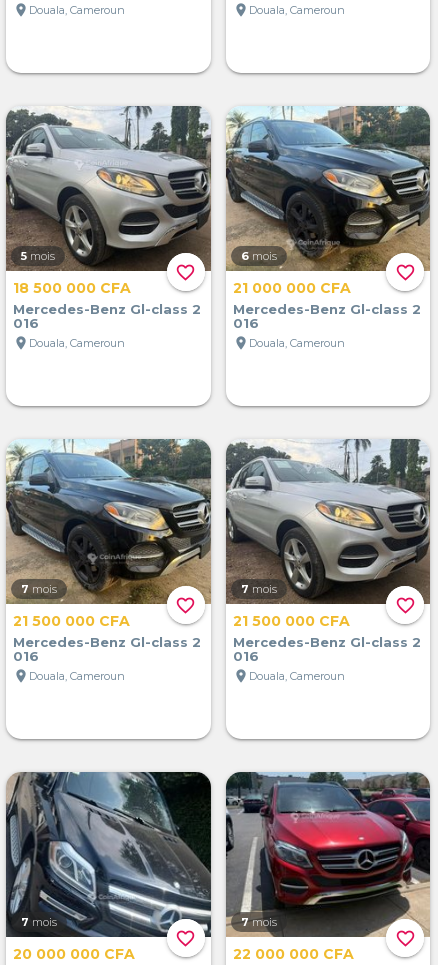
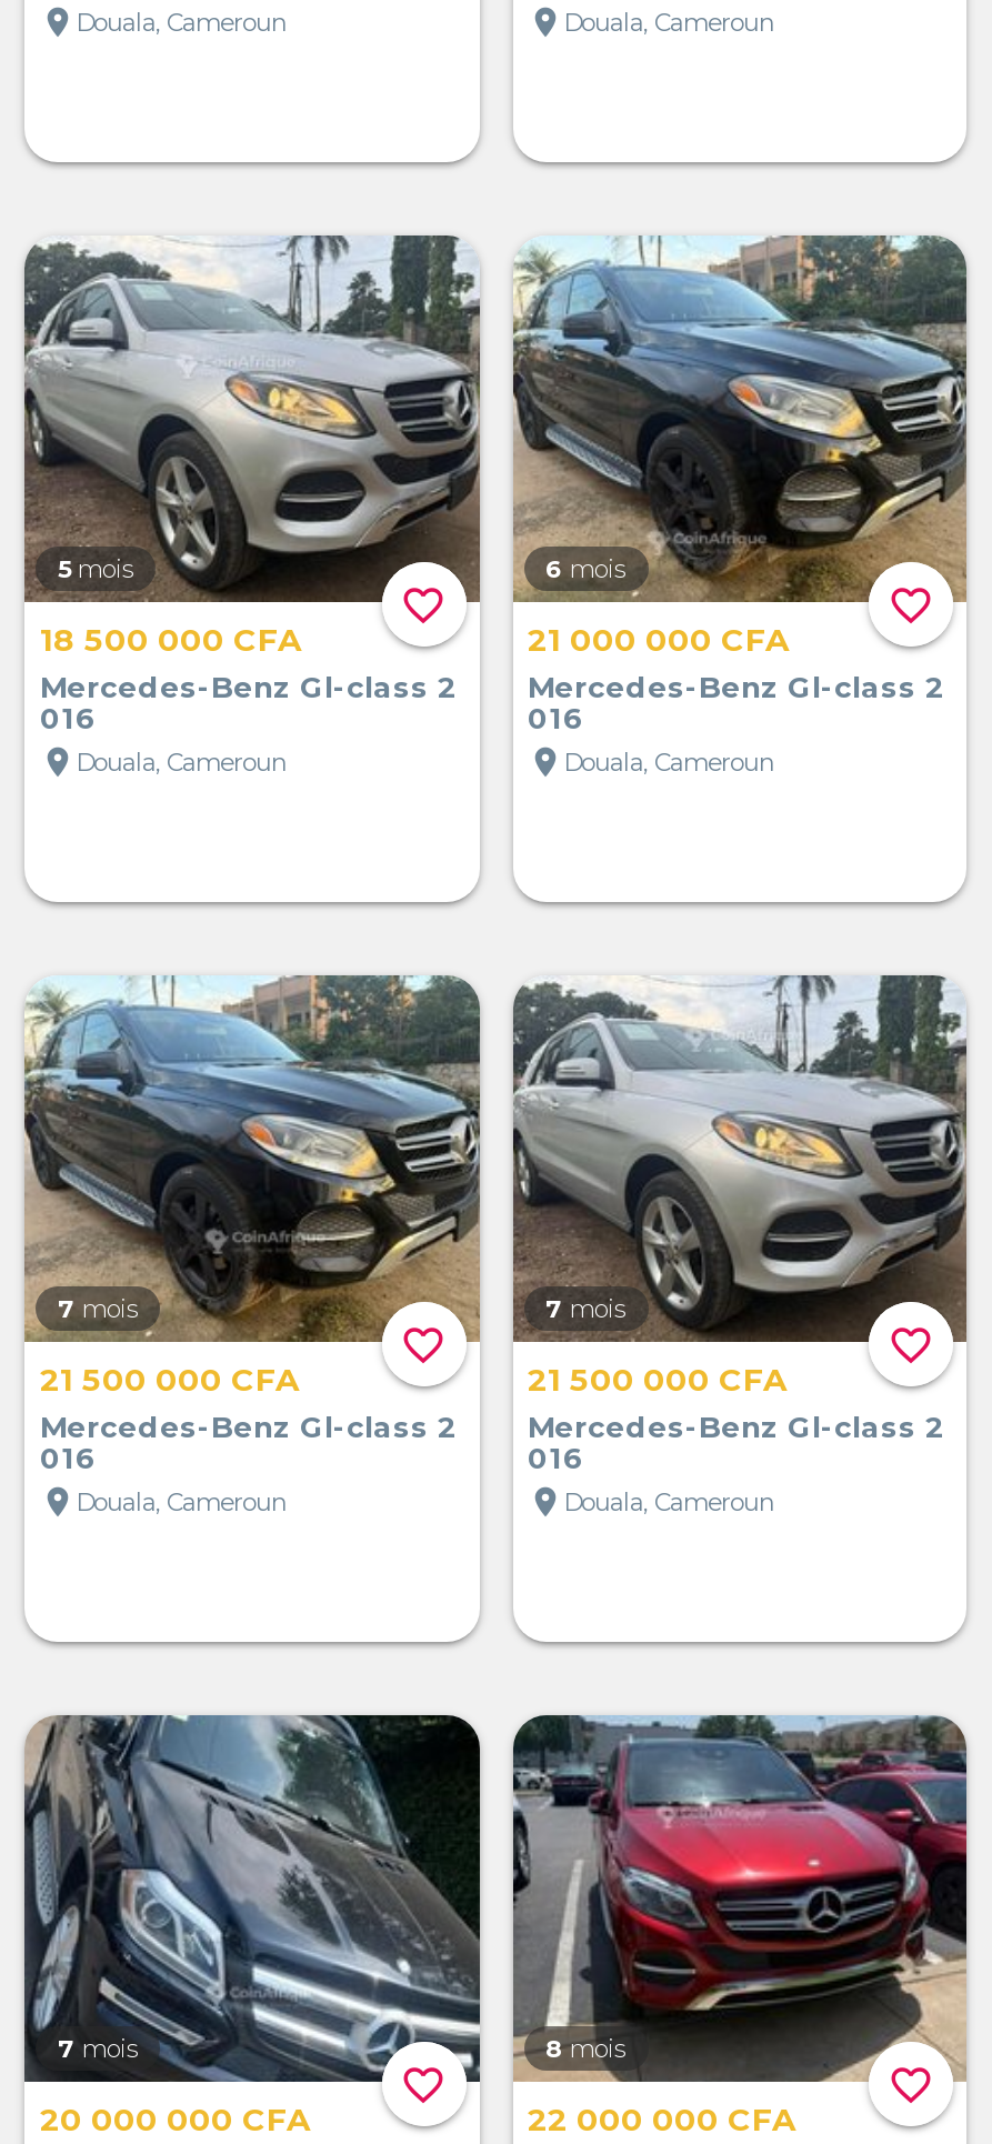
[240,915,276,929] 7 mois -> [545,2032,625,2063] 8 mois

